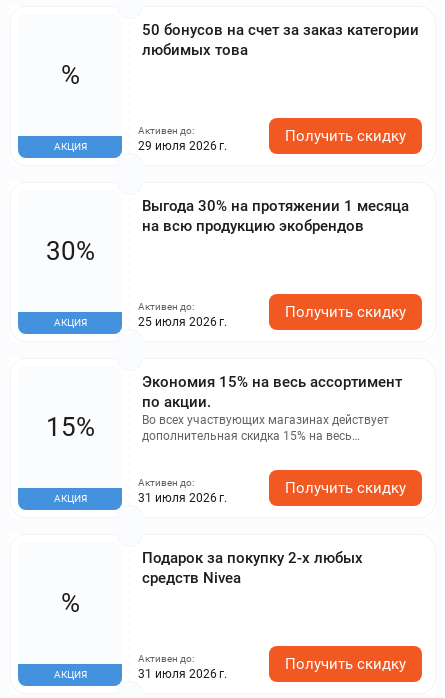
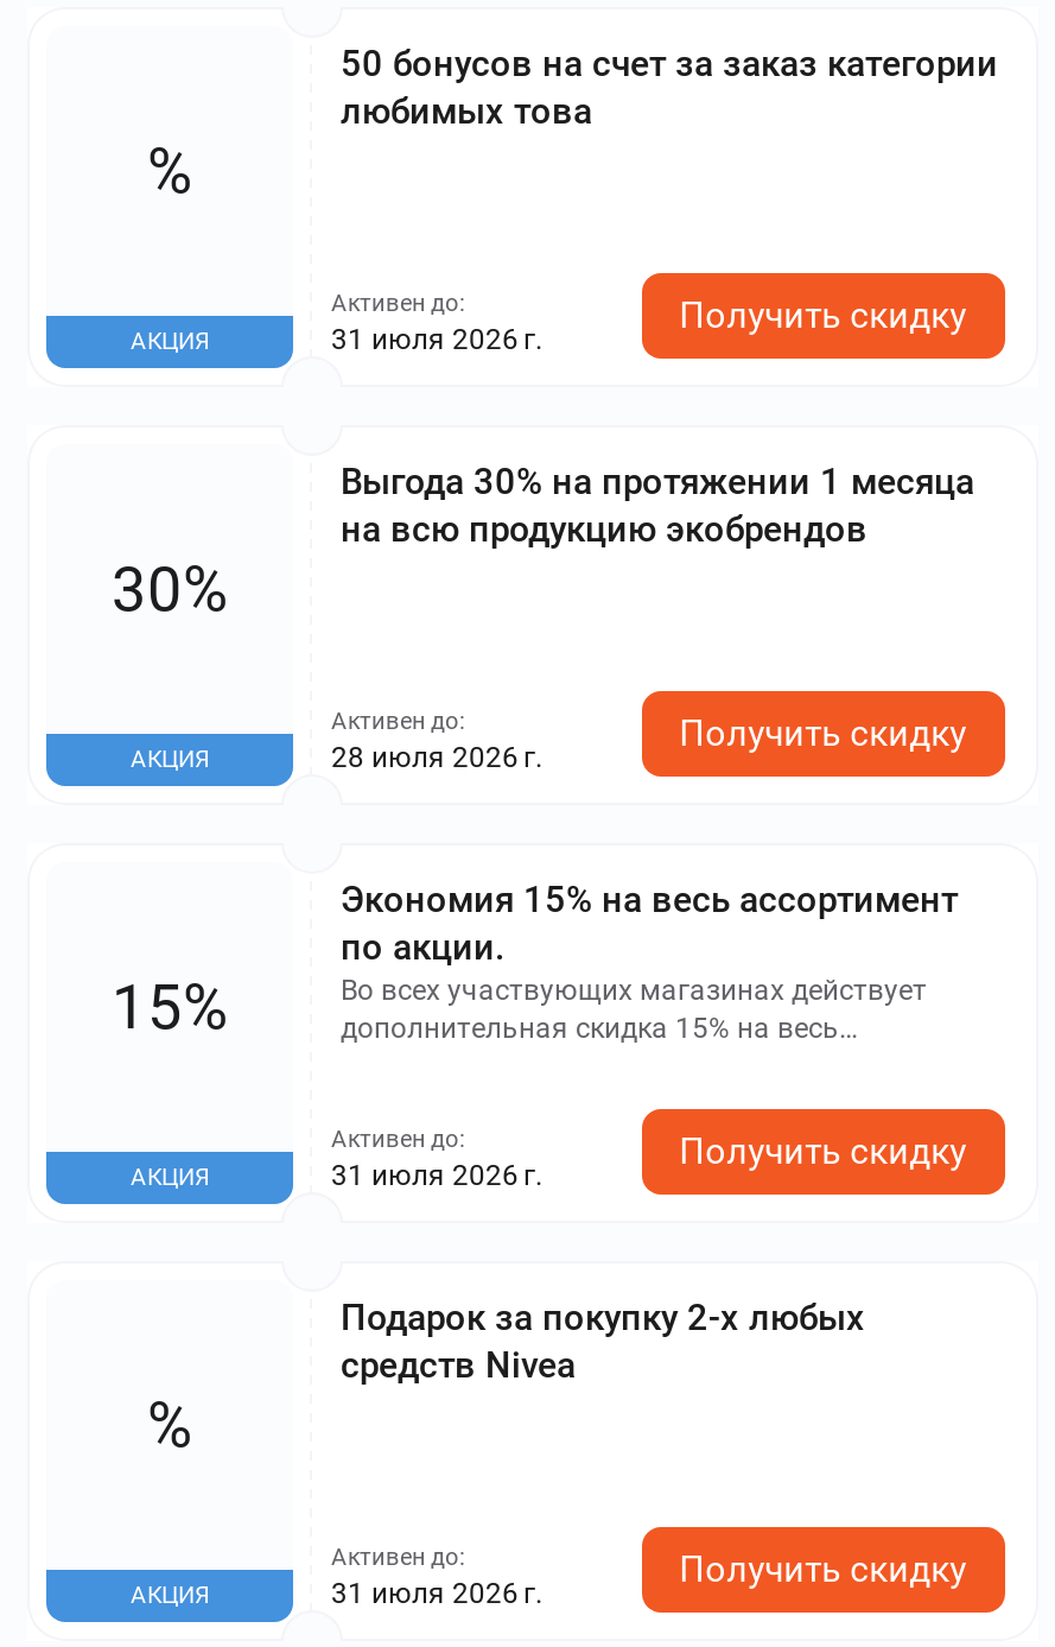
[138,139,227,153] 29 июля 2026 г. -> [331,323,542,356] 31 июля 2026 г.
[138,315,227,329] 25 июля 2026 г. -> [331,741,542,774] 28 июля 2026 г.

